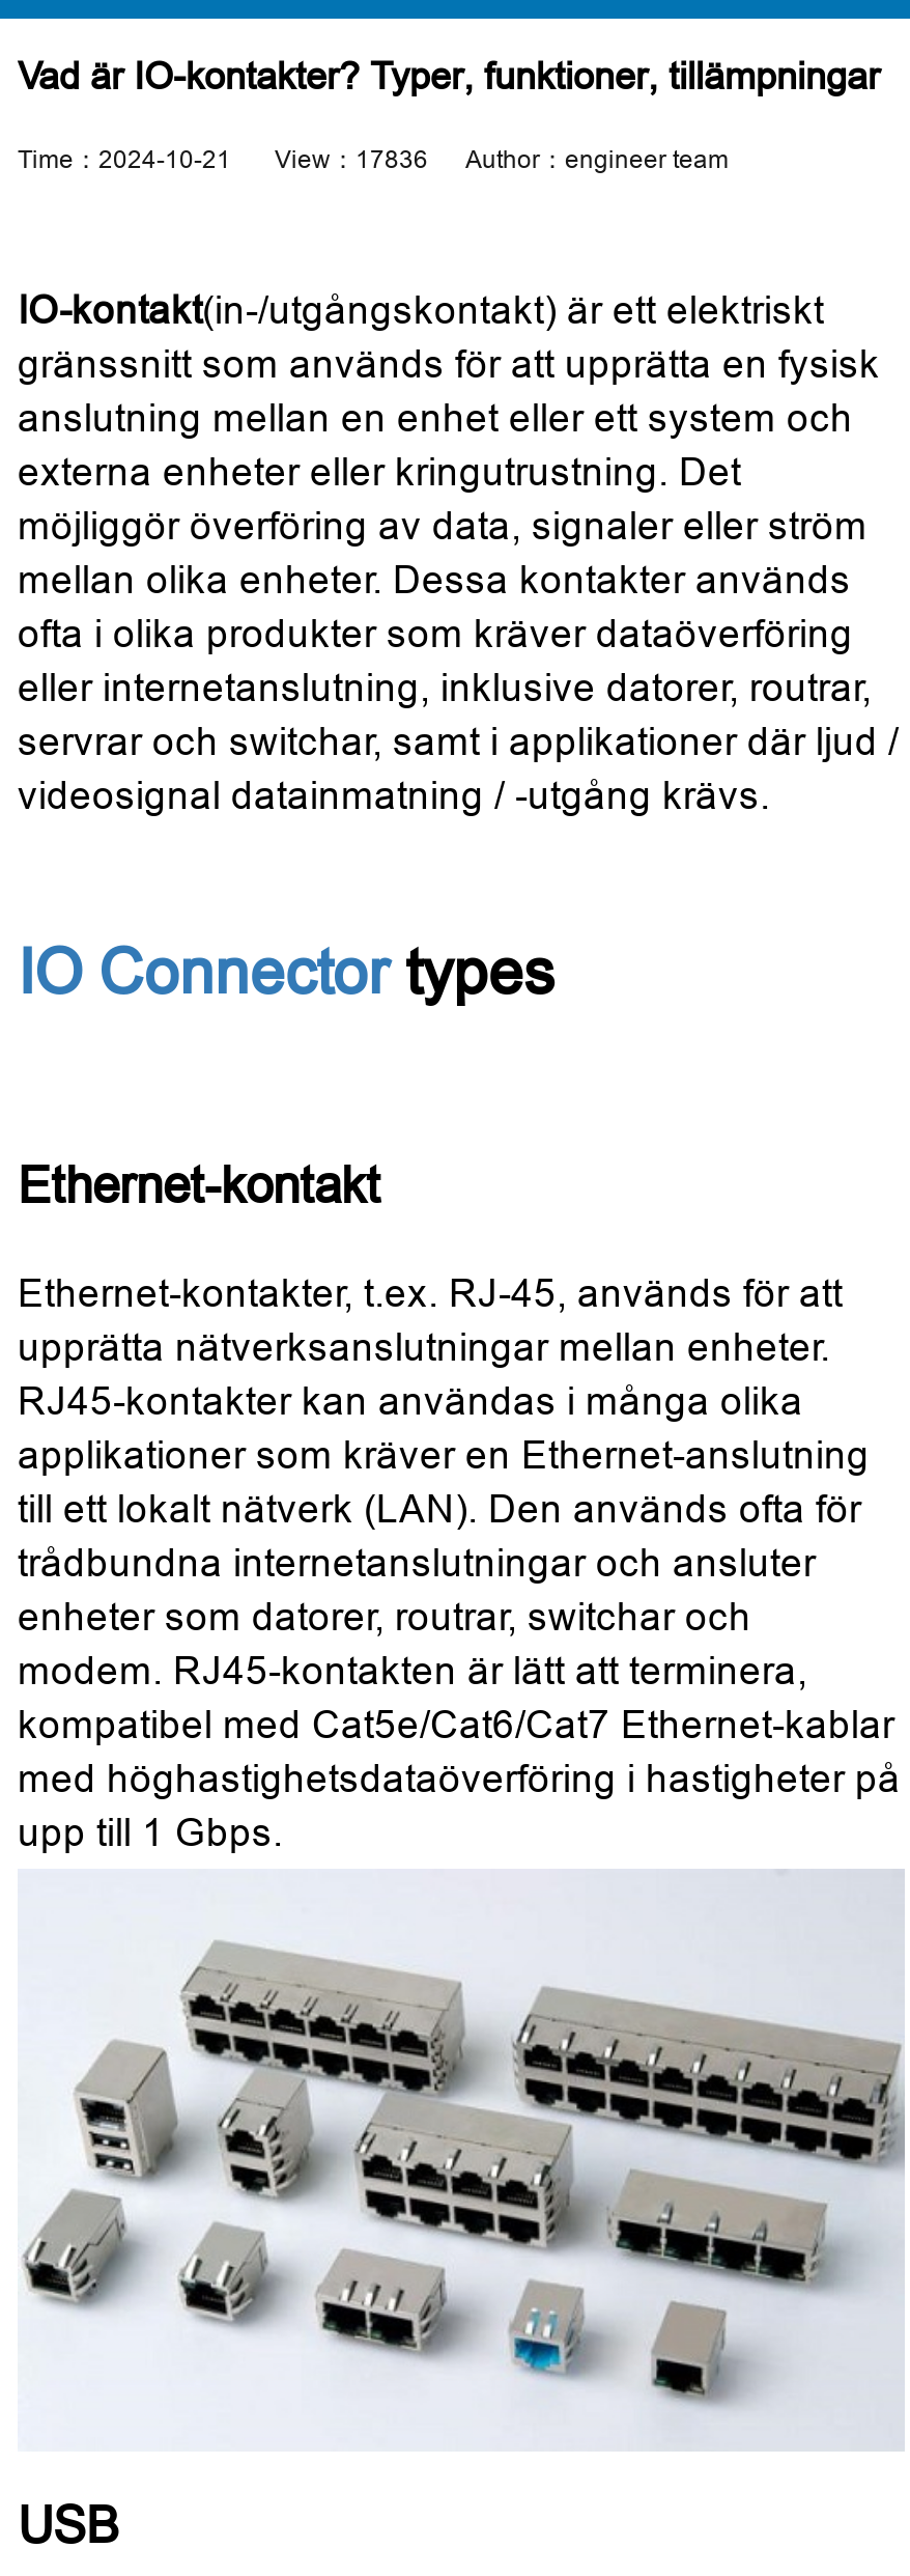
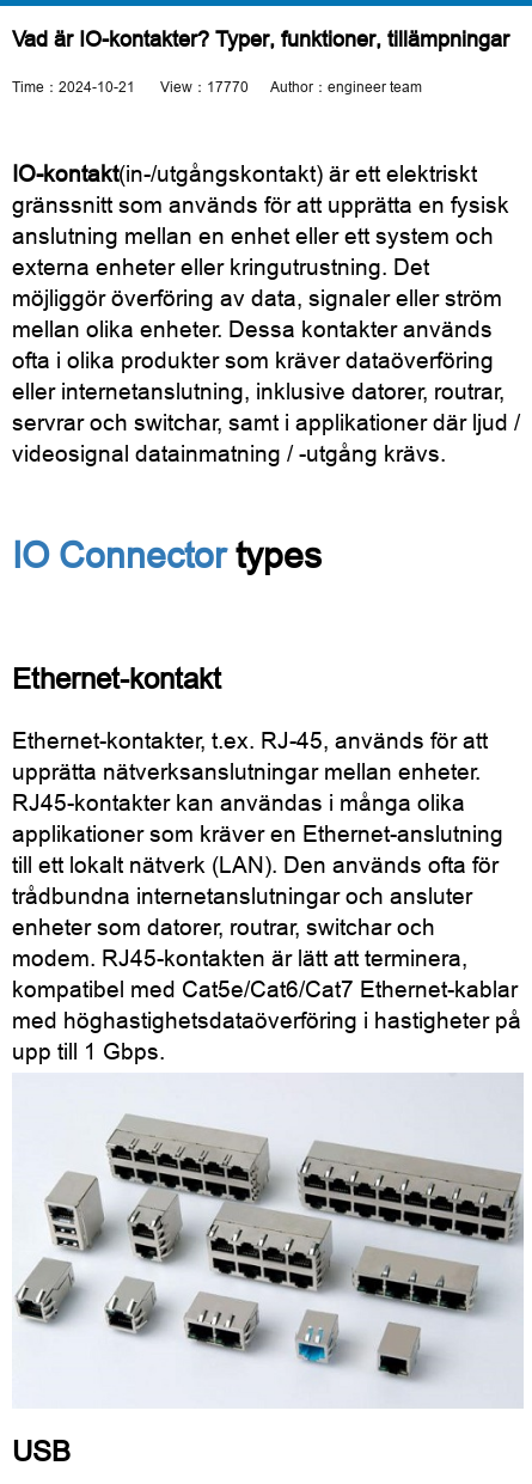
[18,143,729,174] Time：2024-10-21 View：17836 Author：engineer team -> [12,78,422,96] Time：2024-10-21 View：17770 Author：engineer team

